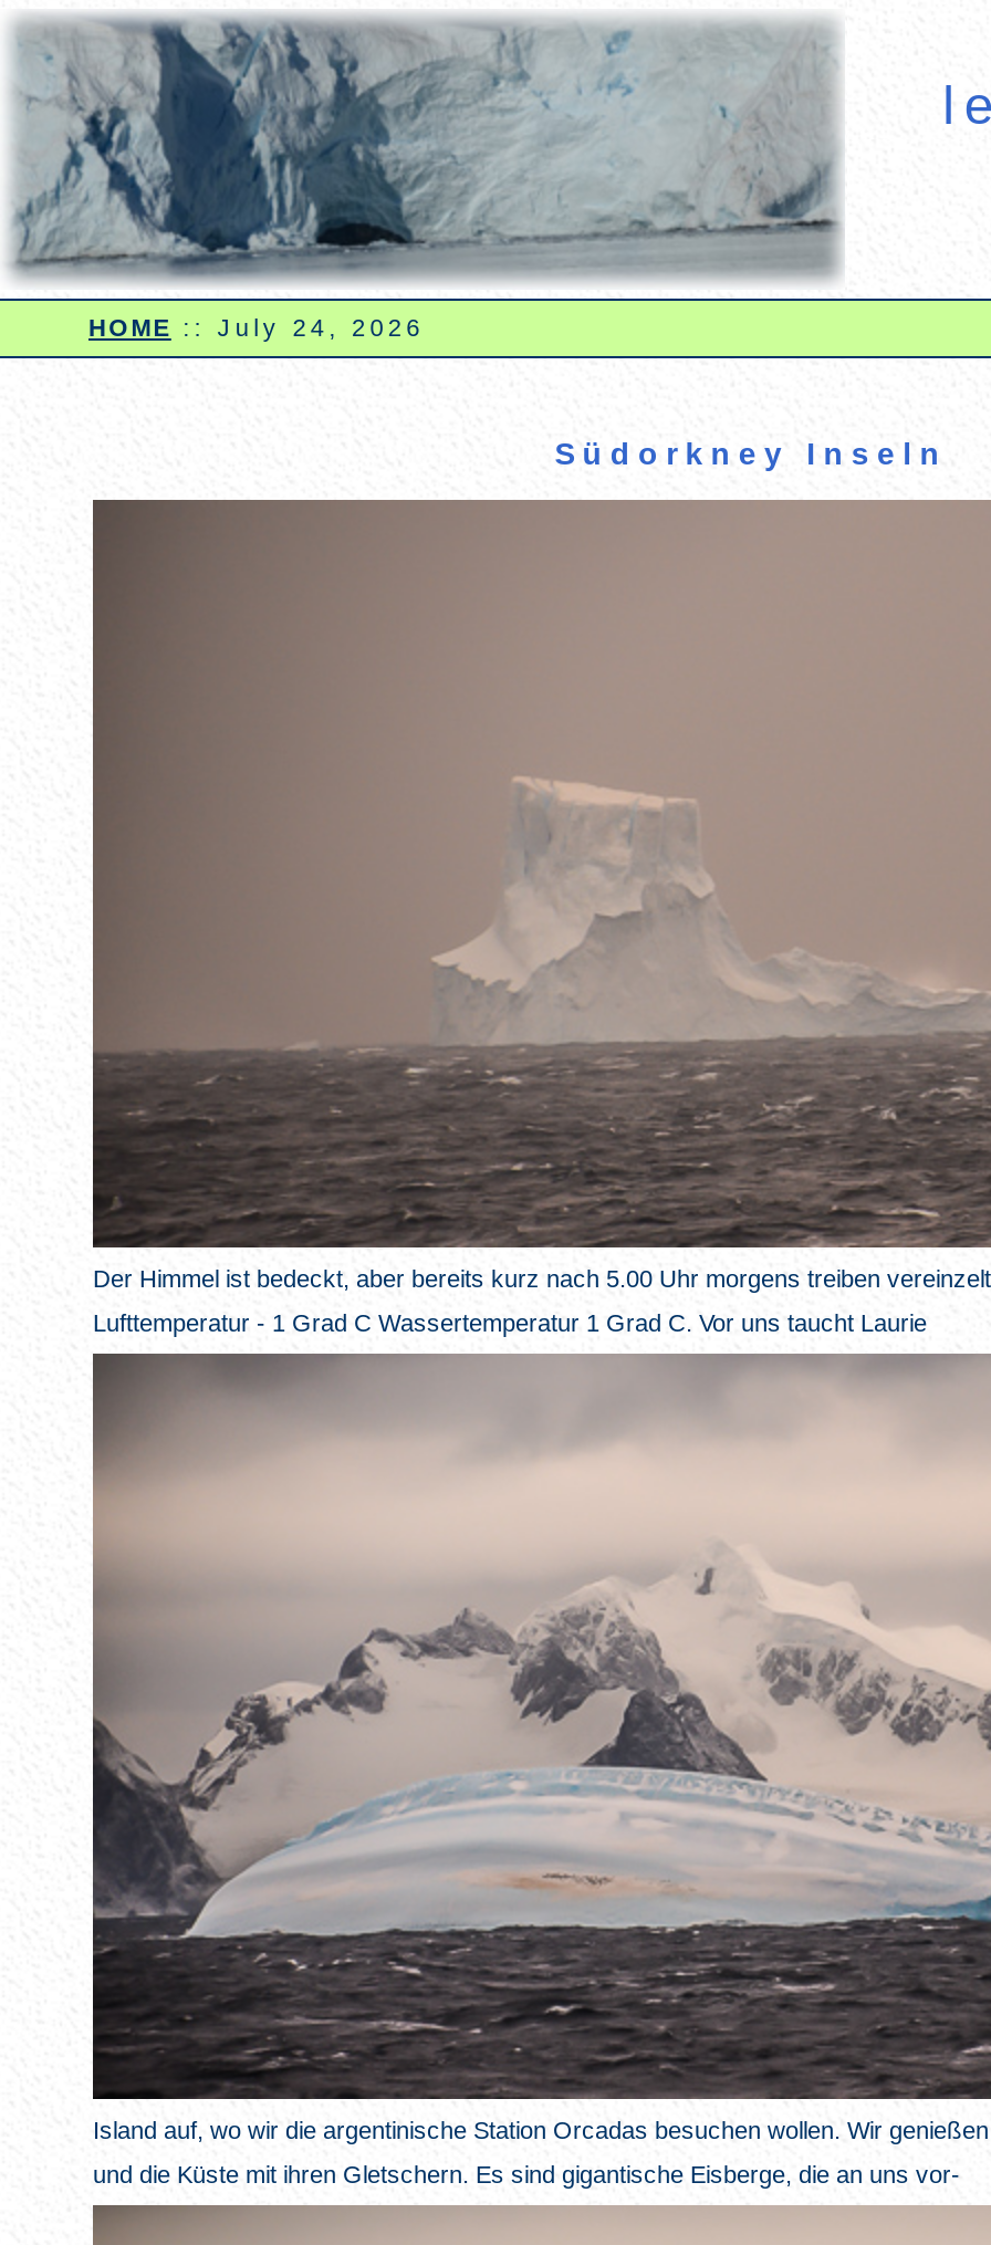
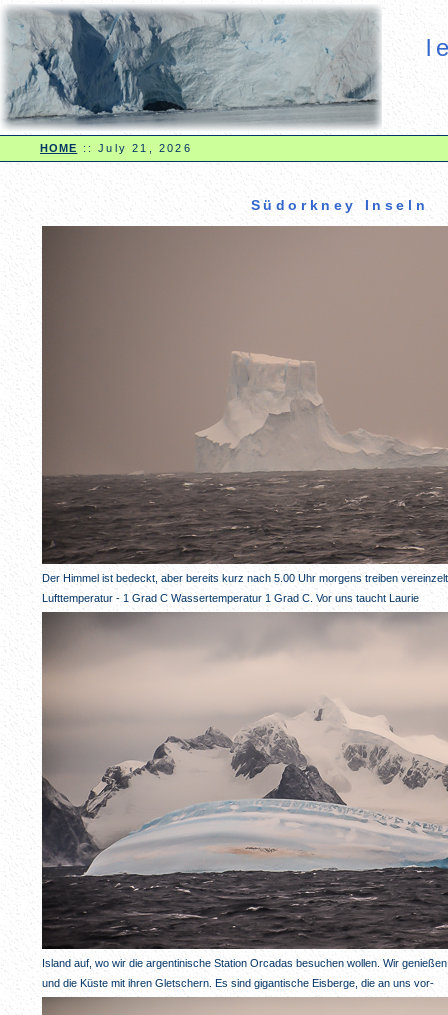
[88,314,424,341] HOME:: July 24, 2026 -> [40,142,192,154] HOME:: July 21, 2026

